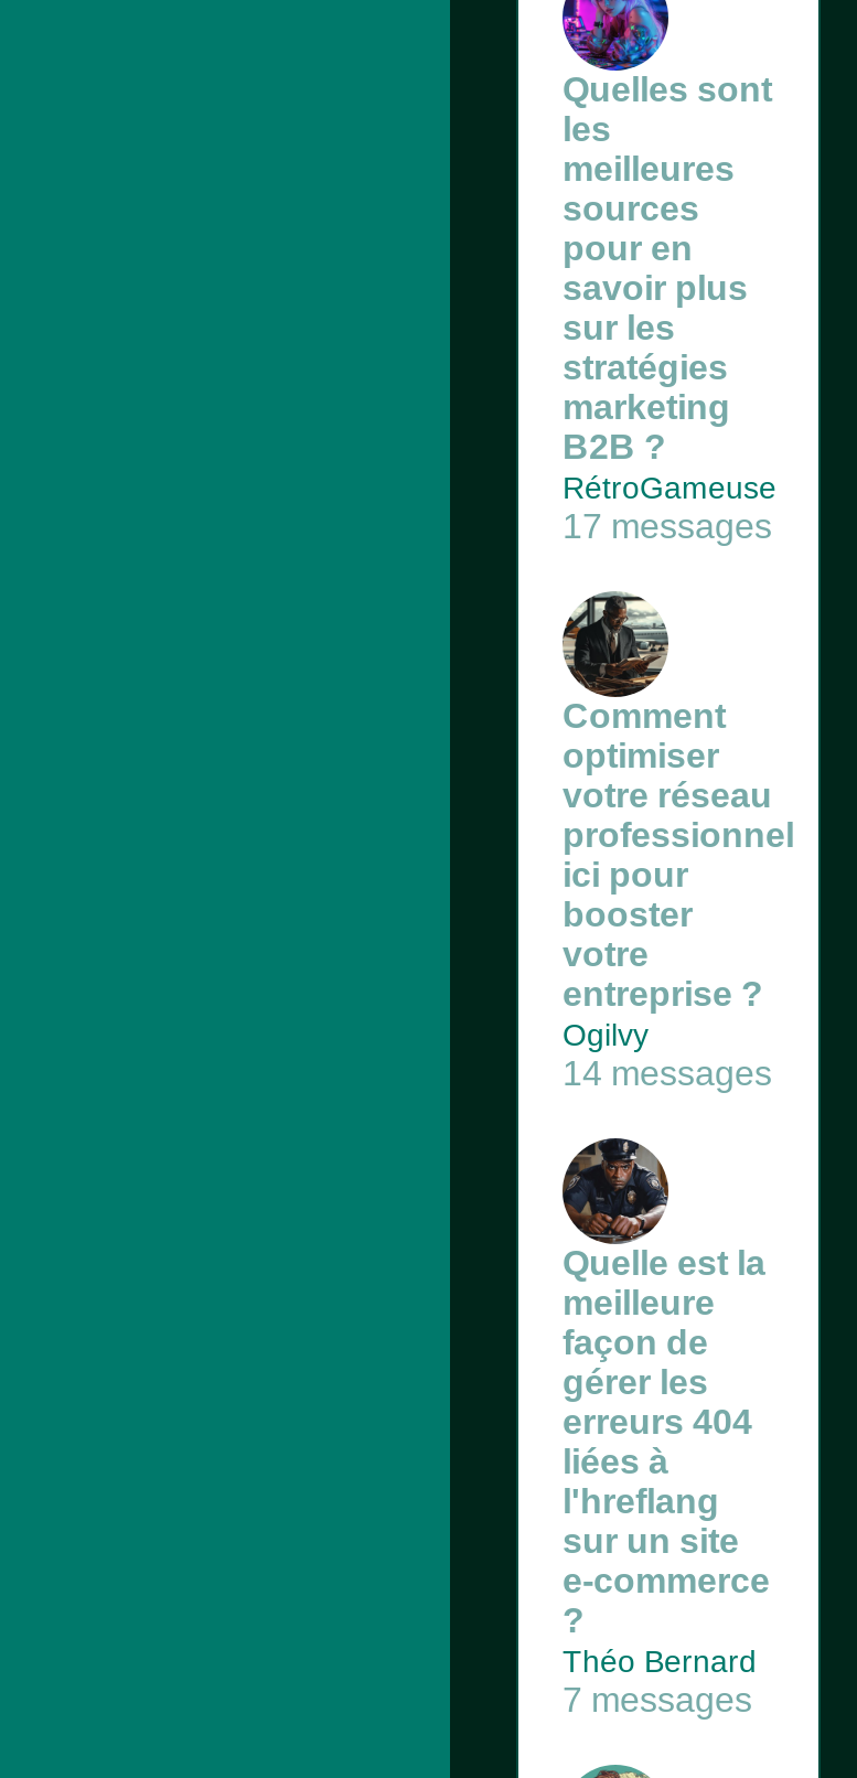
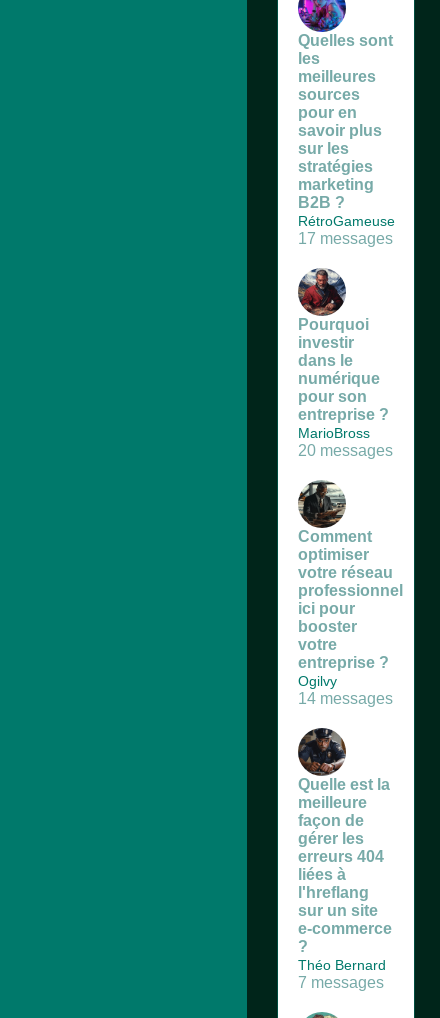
none -> [298,271,393,459] [image] | Pourquoi | investir | dans le | numérique | pour son | entreprise ? | MarioBross | 20 messages

